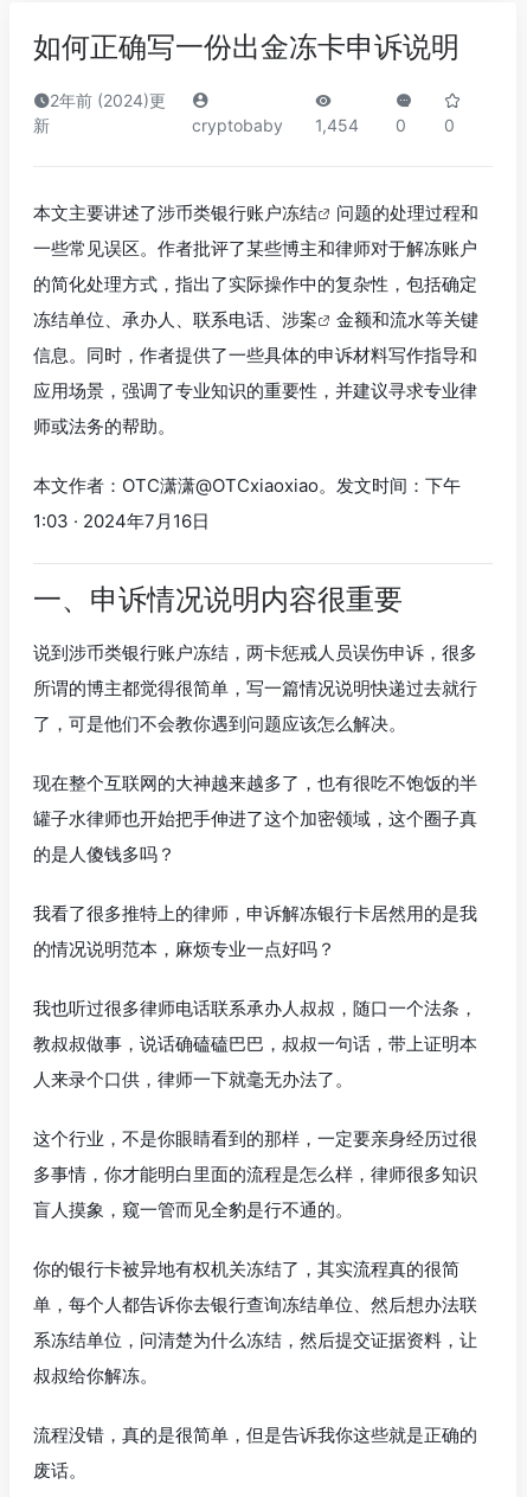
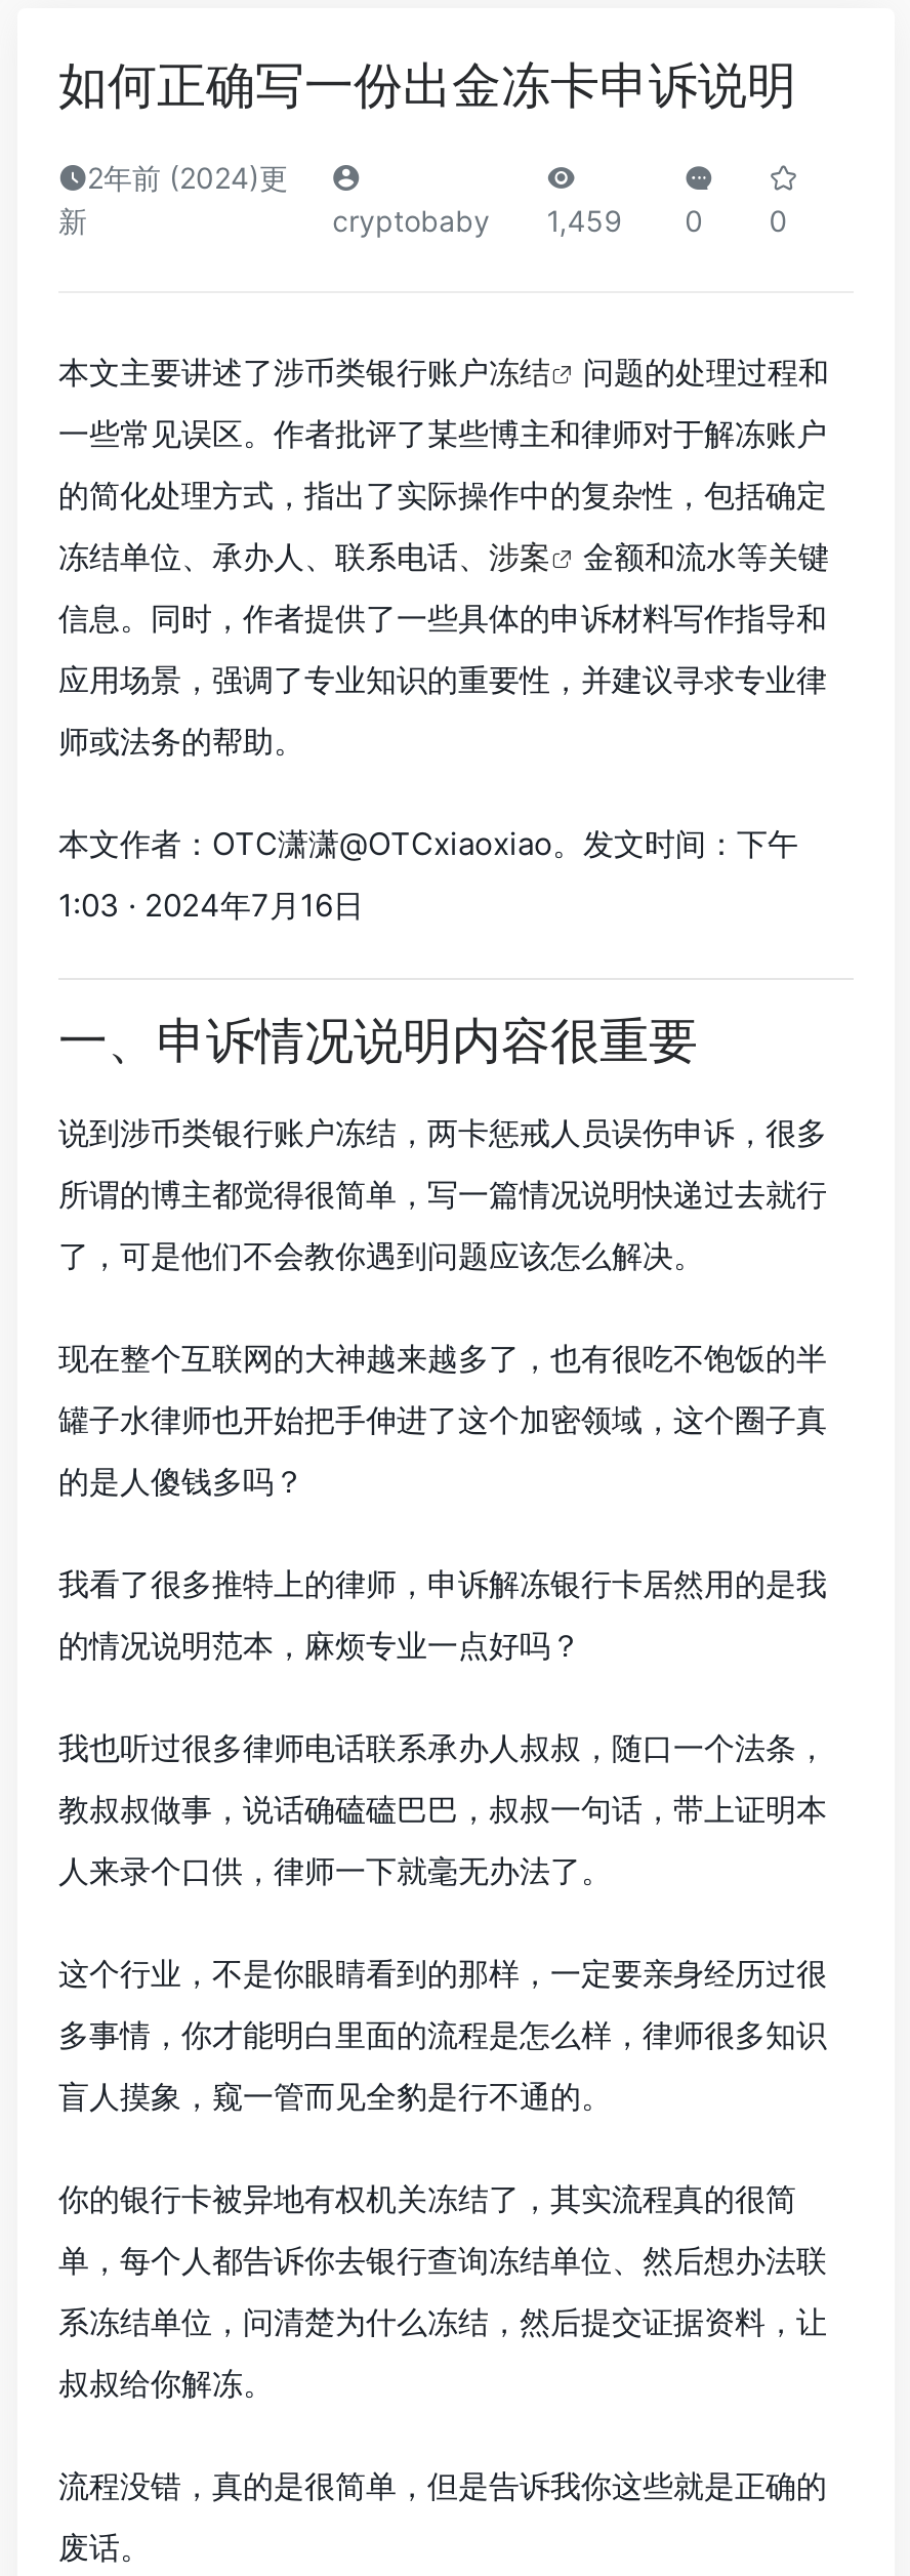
[191,115,455,135] cryptobaby 1,454 0 0 -> [332,203,788,238] cryptobaby 1,459 0 0

